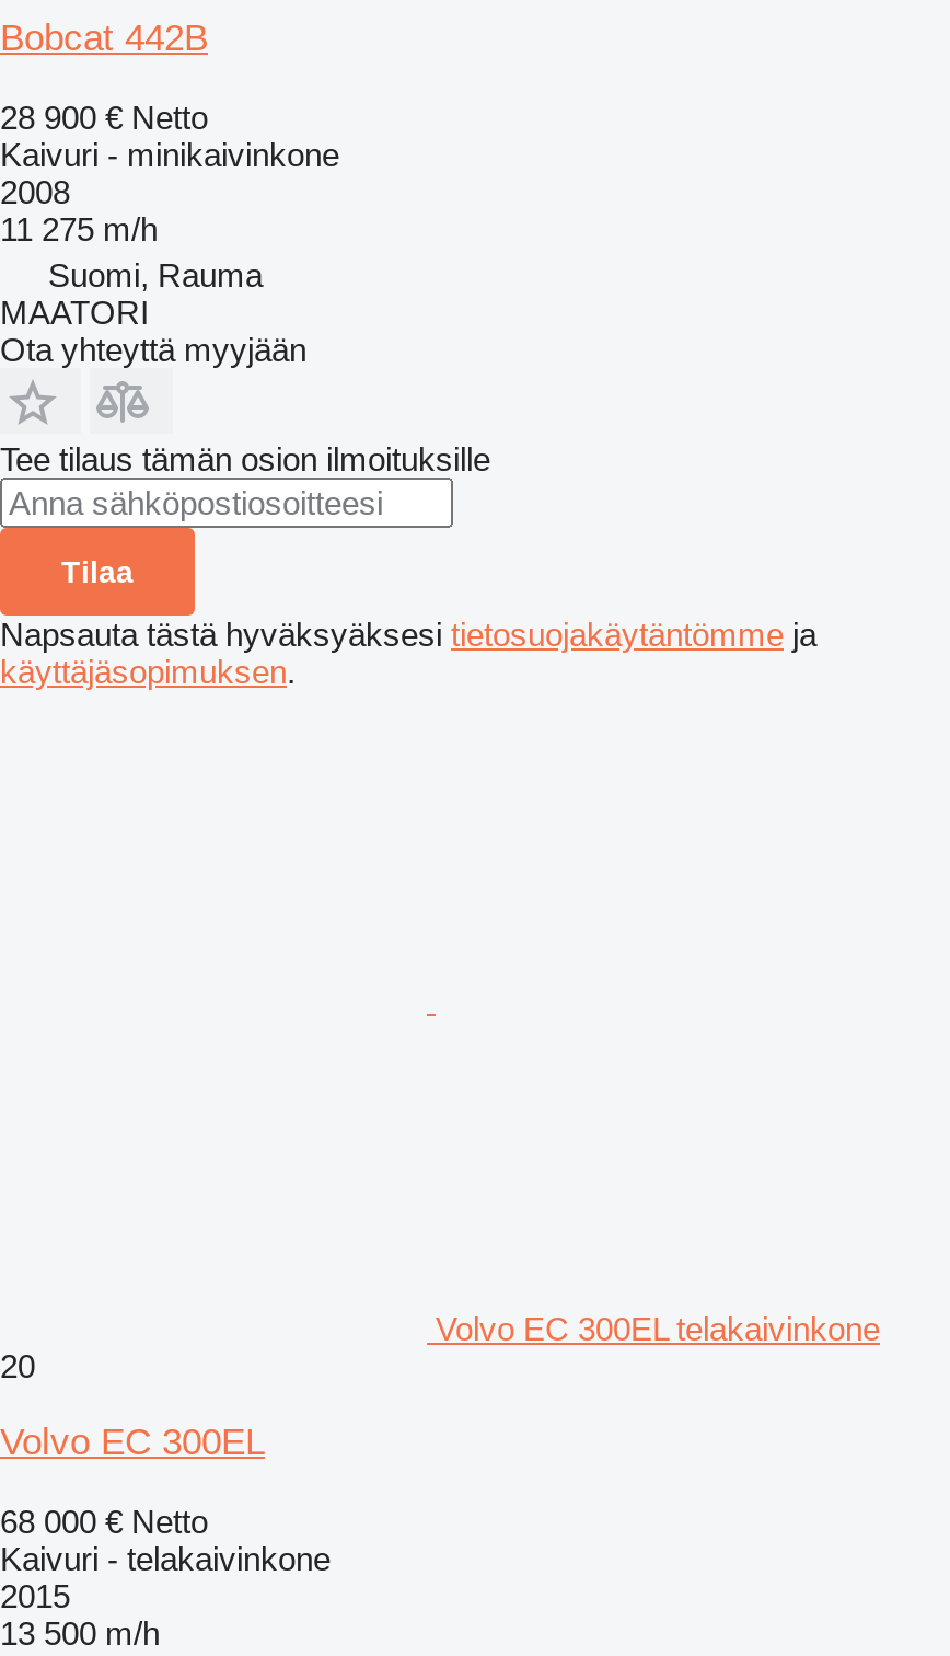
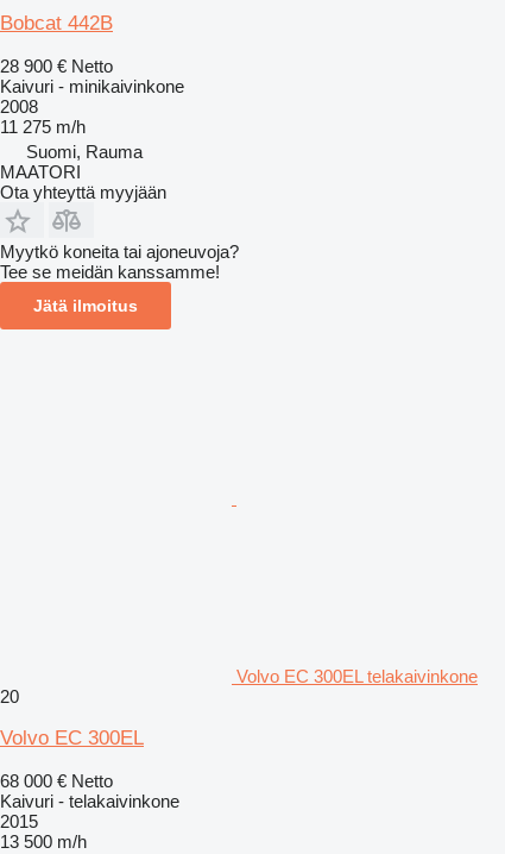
[0,440,816,690] Tee tilaus tämän osion ilmoituksille | Tilaa | Napsauta tästä hyväksyäksesi tietosuojakäytäntömme ja | käyttäjäsopimuksen. -> [0,241,239,315] Myytkö koneita tai ajoneuvoja? | Tee se meidän kanssamme! | Jätä ilmoitus

